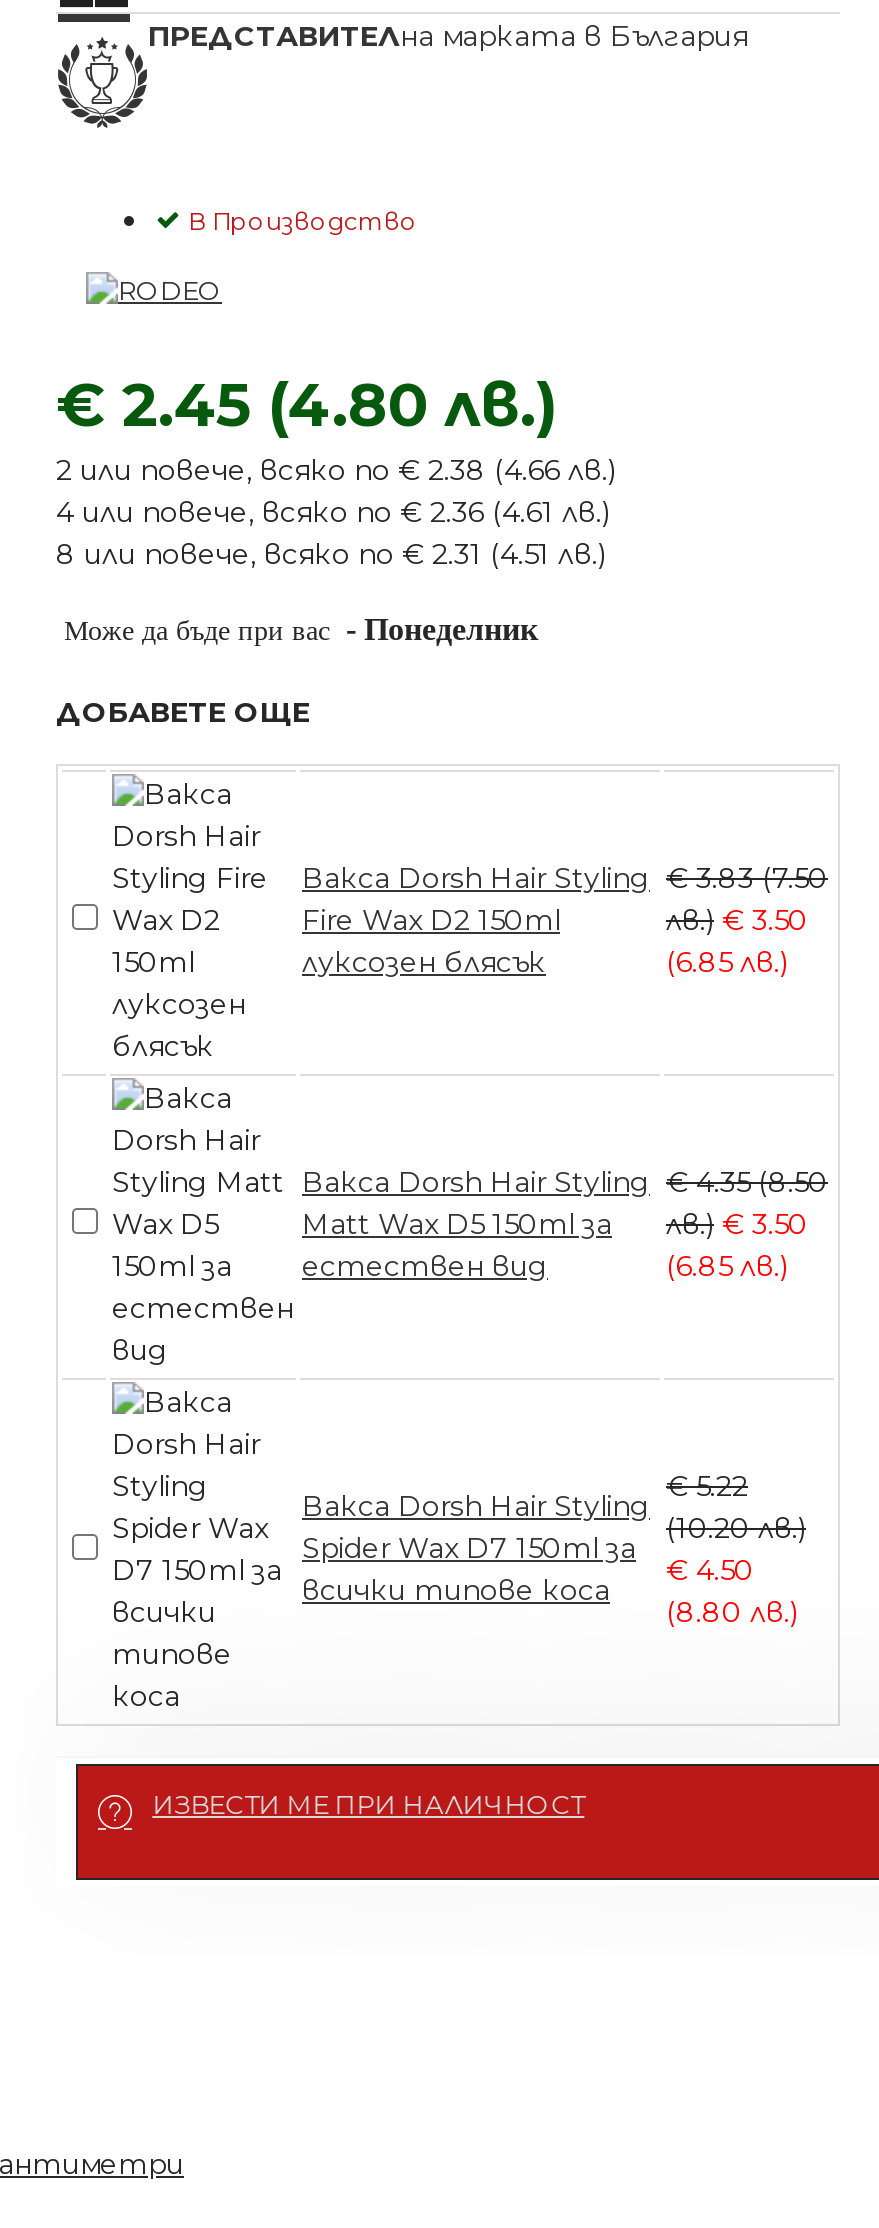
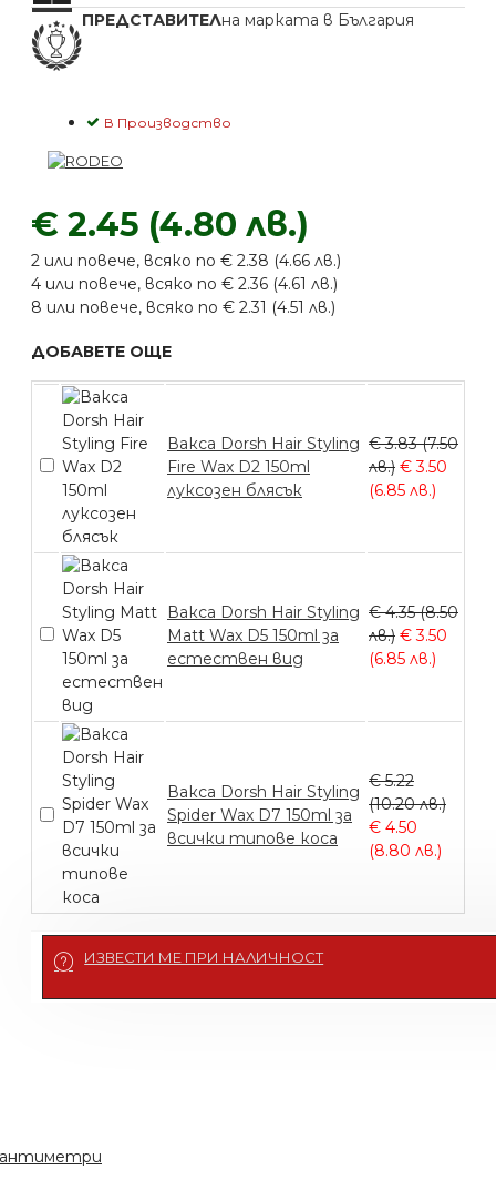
[64,612,538,646] Може да бъде при вас - Понеделник -> none

